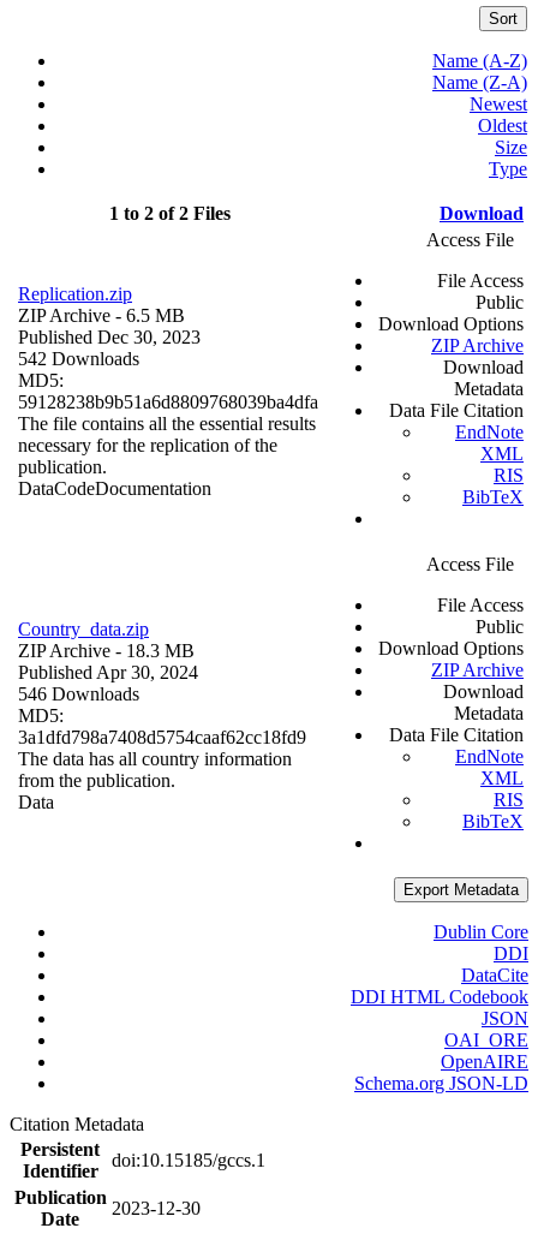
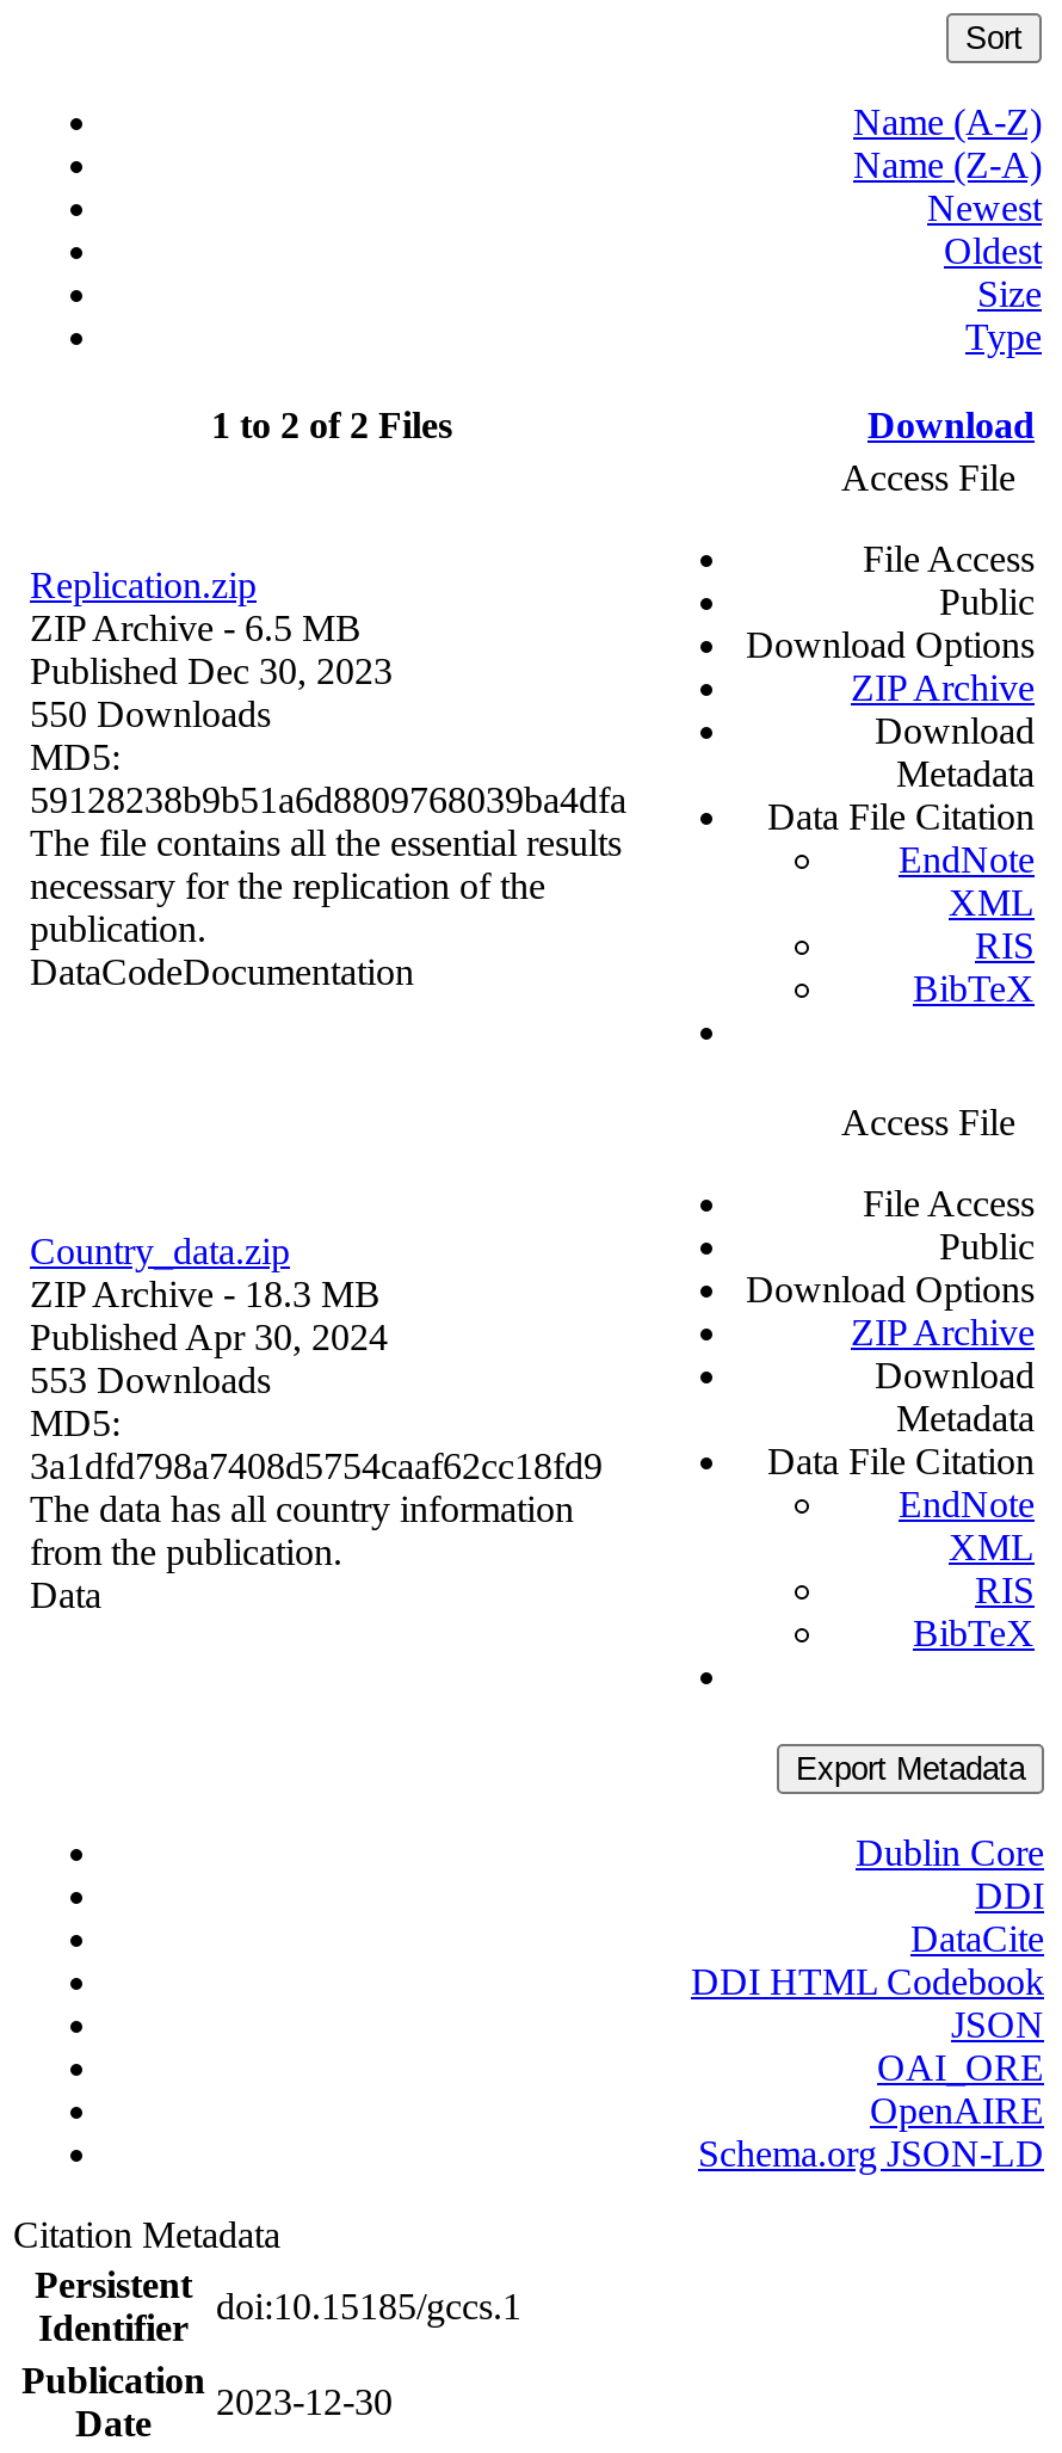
[18,349,139,369] 542 Downloads -> [30,694,271,735] 550 Downloads
[18,684,139,704] 546 Downloads -> [30,1360,271,1401] 553 Downloads

